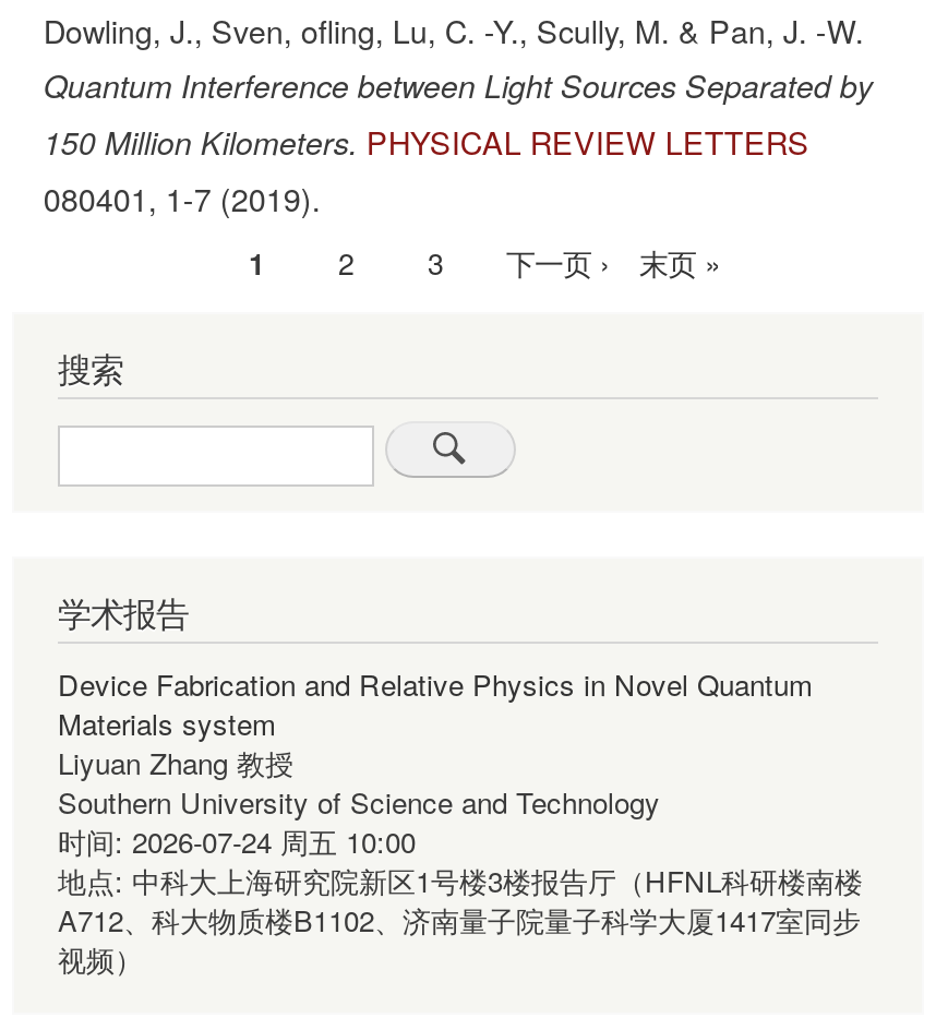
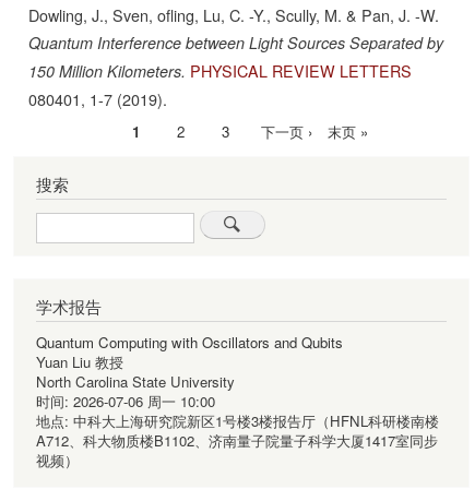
[58,663,813,862] Device Fabrication and Relative Physics in Novel Quantum | Materials system | Liyuan Zhang 教授 | Southern University of Science and Technology | 时间: 2026-07-24 周五 10:00 -> [36,332,343,411] Quantum Computing with Oscillators and Qubits | Yuan Liu 教授 | North Carolina State University | 时间: 2026-07-06 周一 10:00

